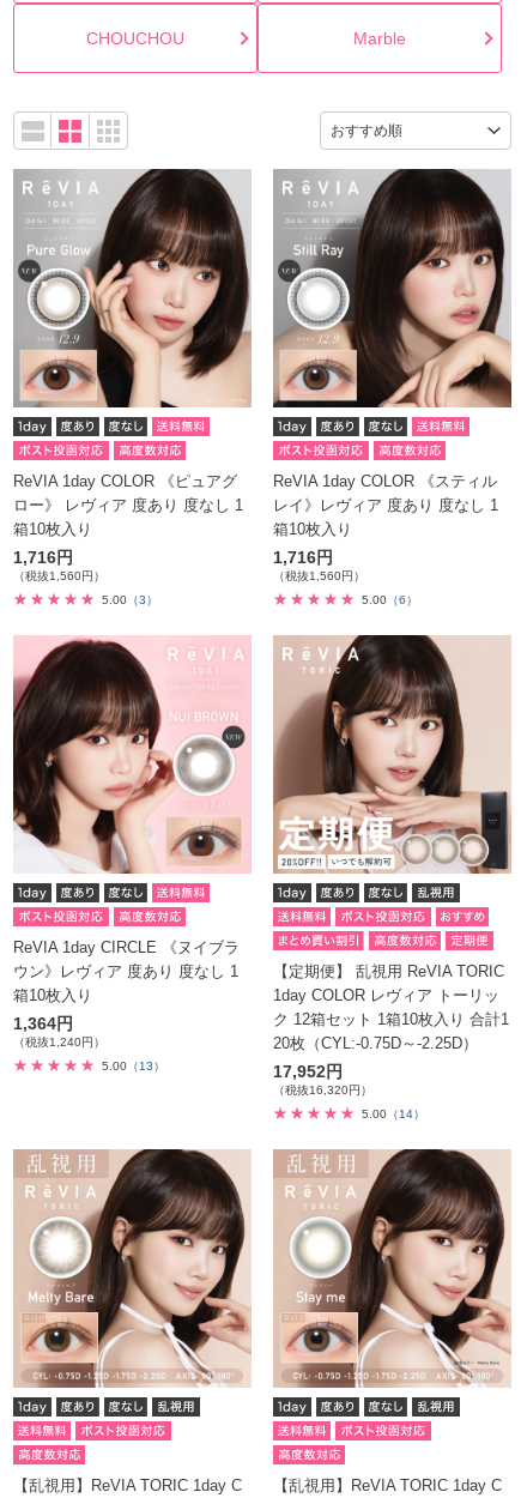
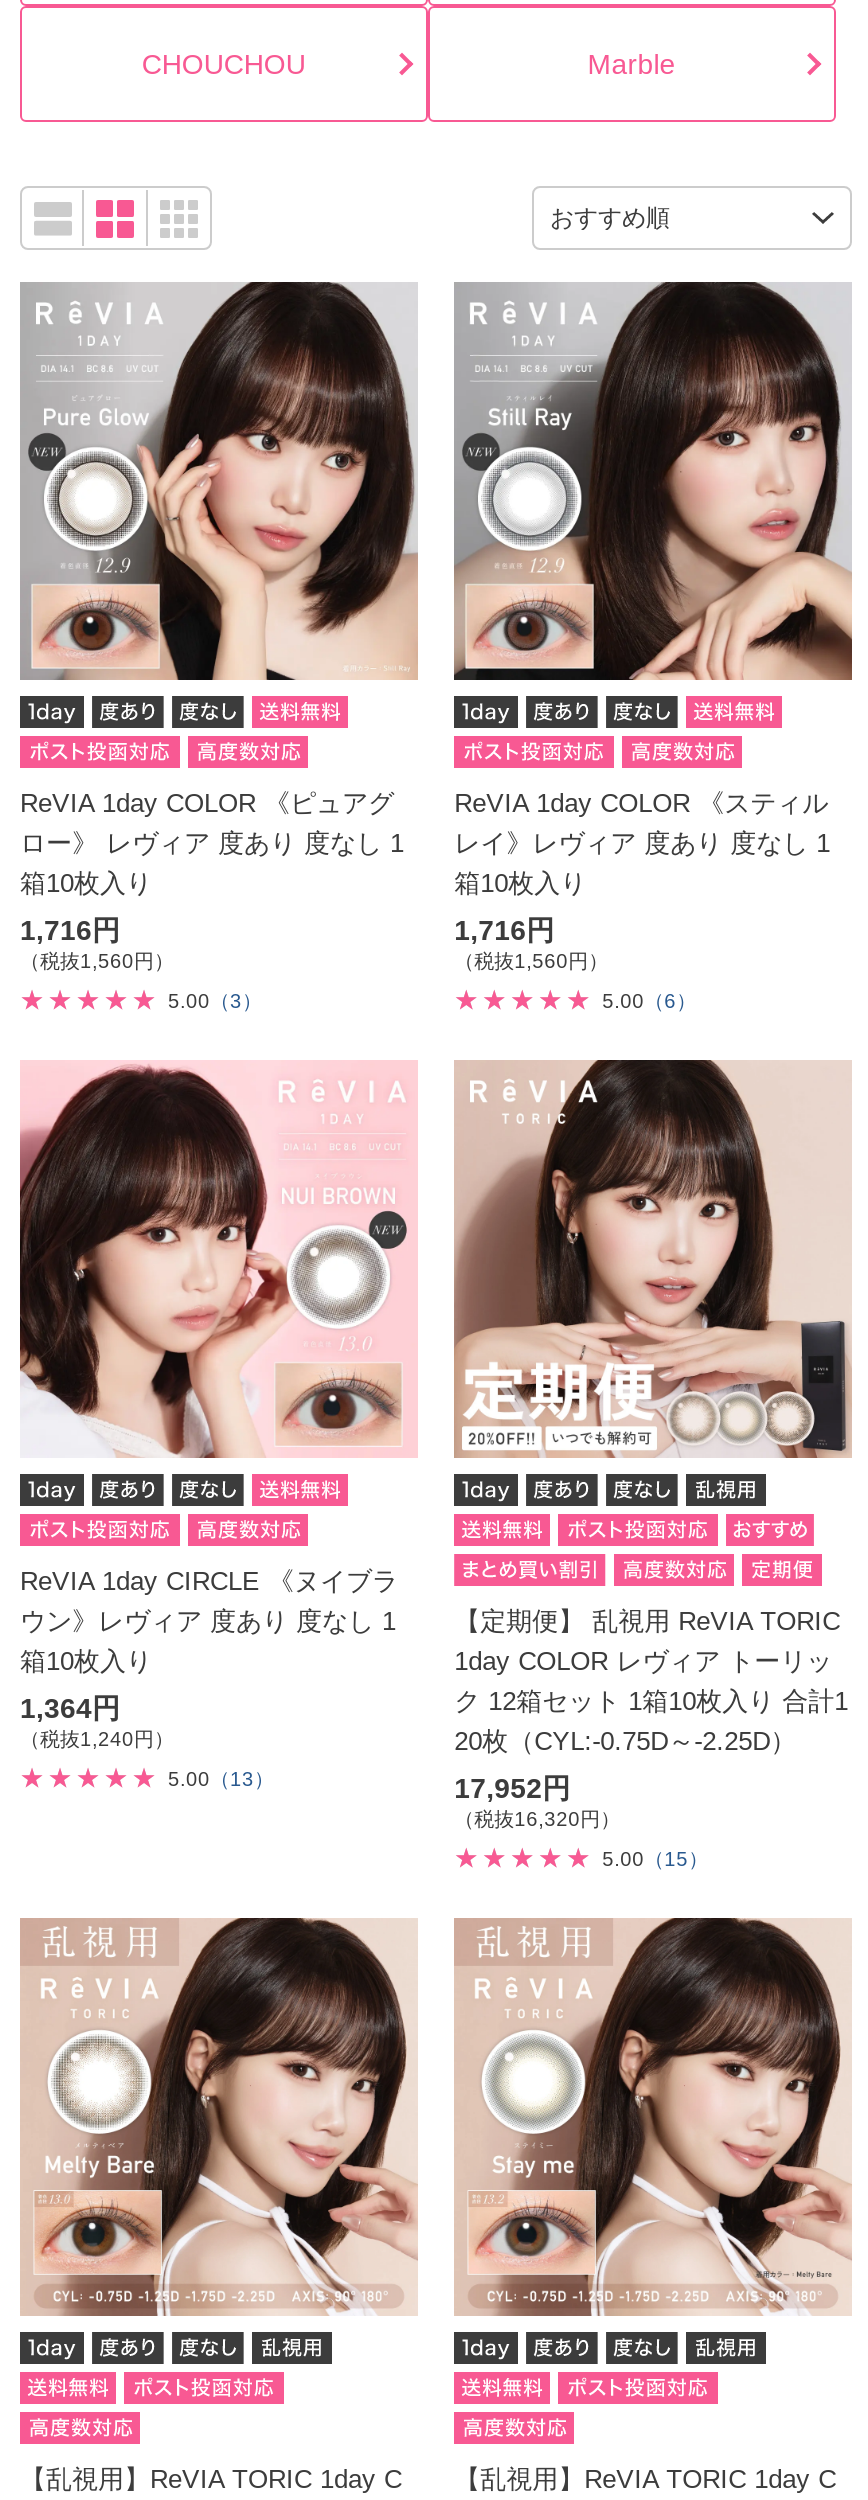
[362,1107,425,1120] 5.00（14） -> [602,1847,708,1869] 5.00（15）

